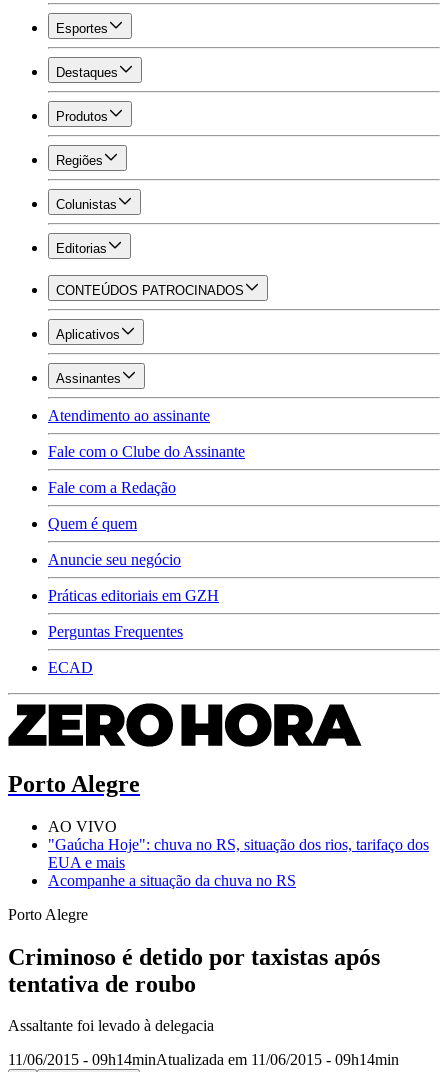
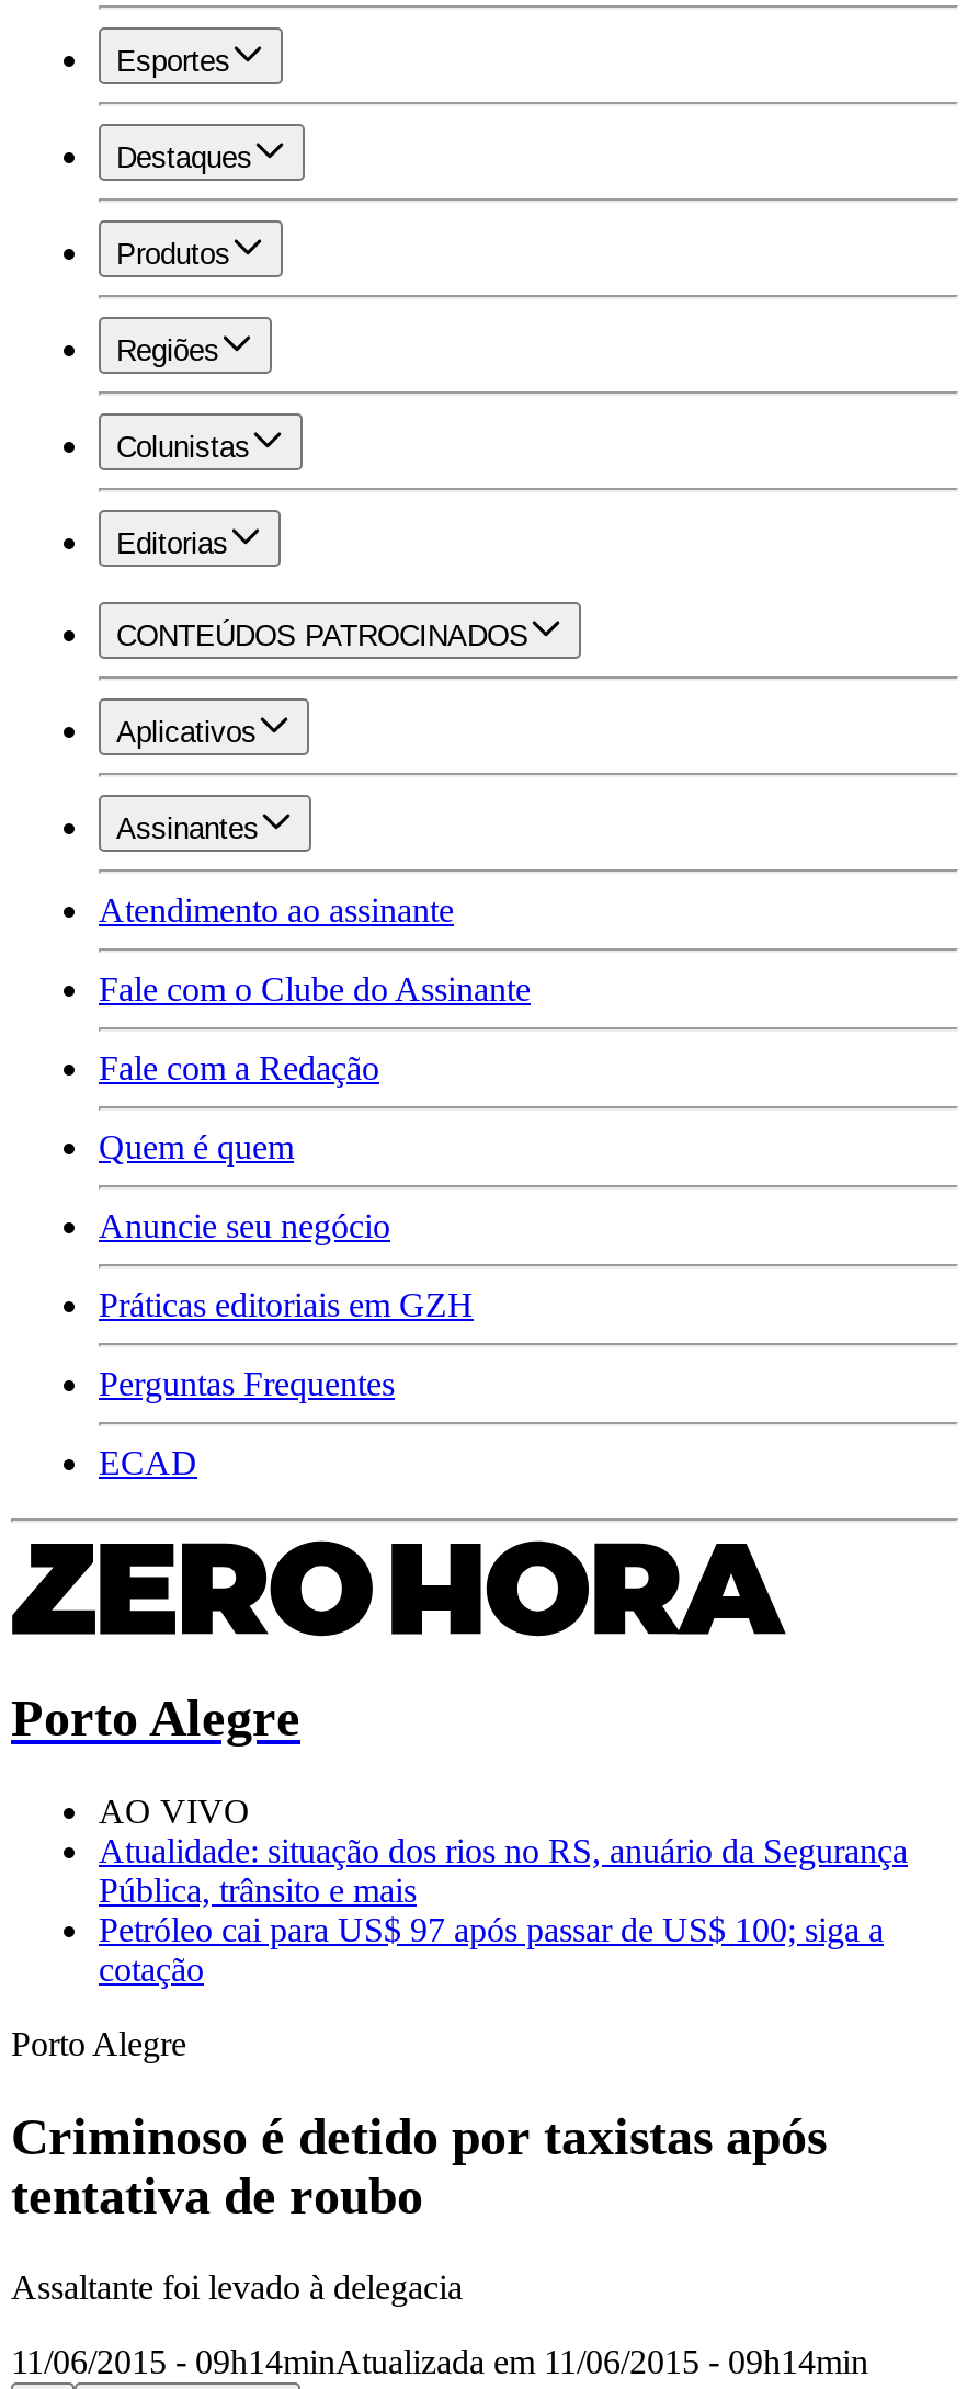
[48,836,429,889] "Gaúcha Hoje": chuva no RS, situação dos rios, tarifaço dos | EUA e mais | Acompanhe a situação da chuva no RS -> [99,1831,908,1987] Atualidade: situação dos rios no RS, anuário da Segurança | Pública, trânsito e mais | Petróleo cai para US$ 97 após passar de US$ 100; siga a | cotação

